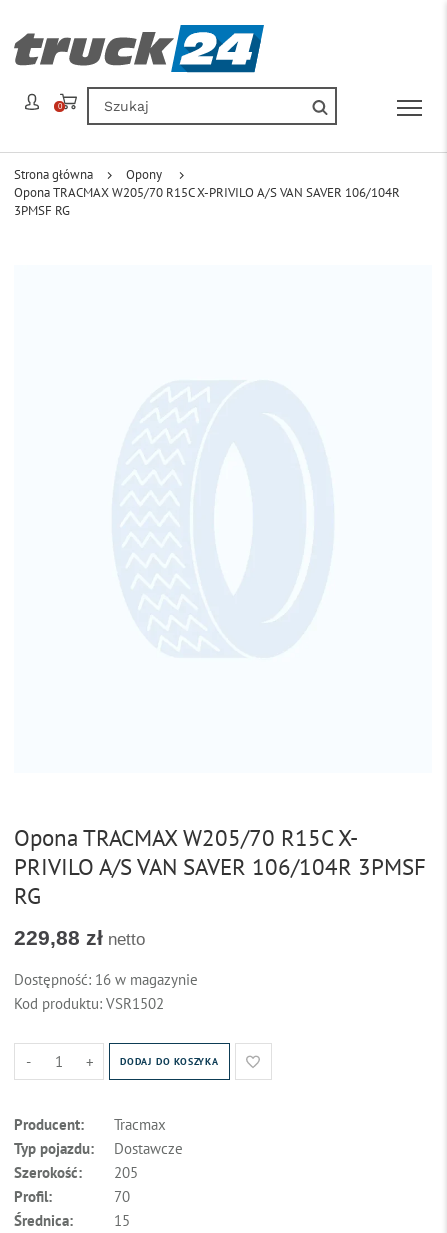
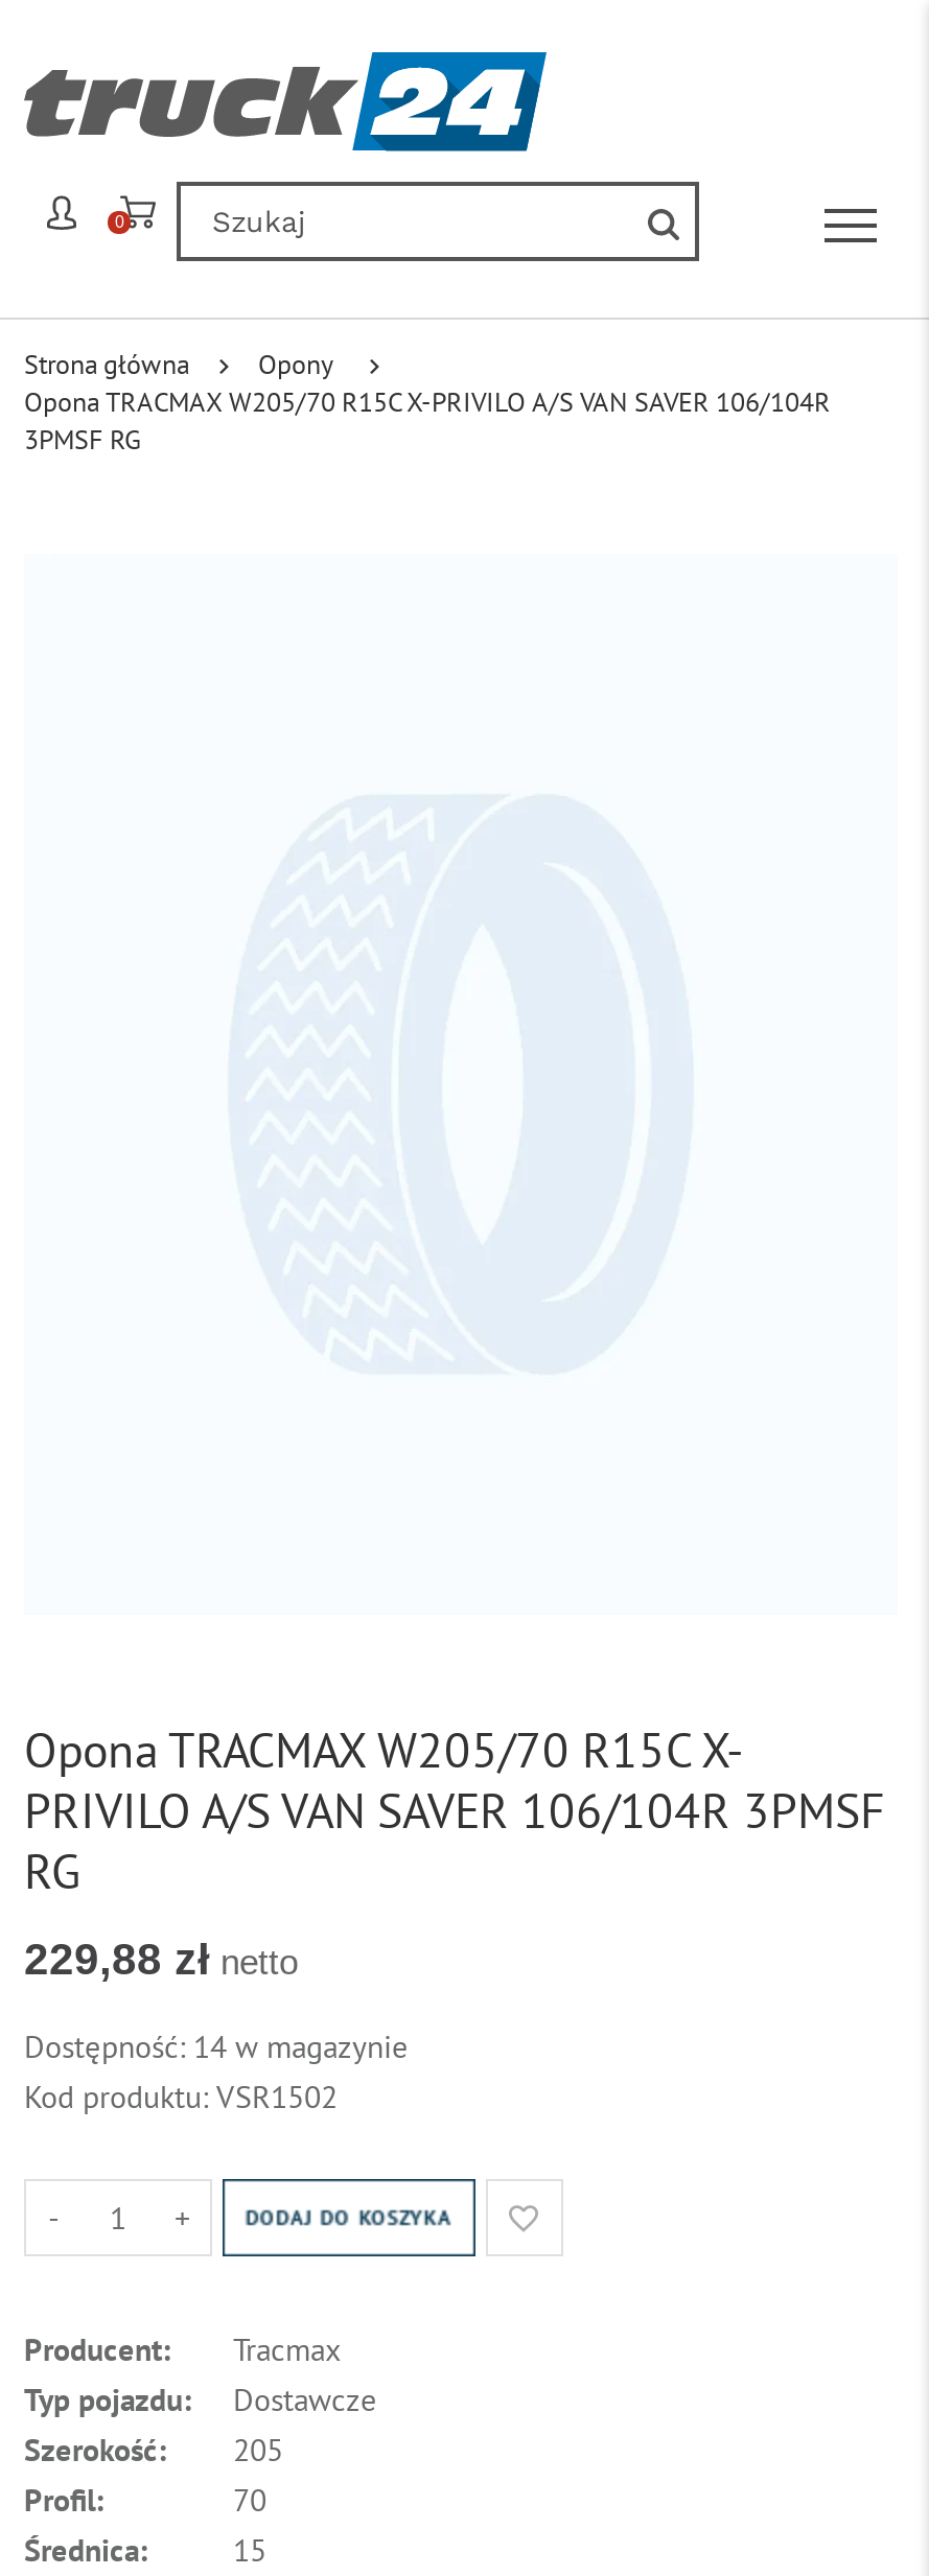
[14,970,198,989] Dostępność: 16 w magazynie -> [24,2027,409,2066] Dostępność: 14 w magazynie

